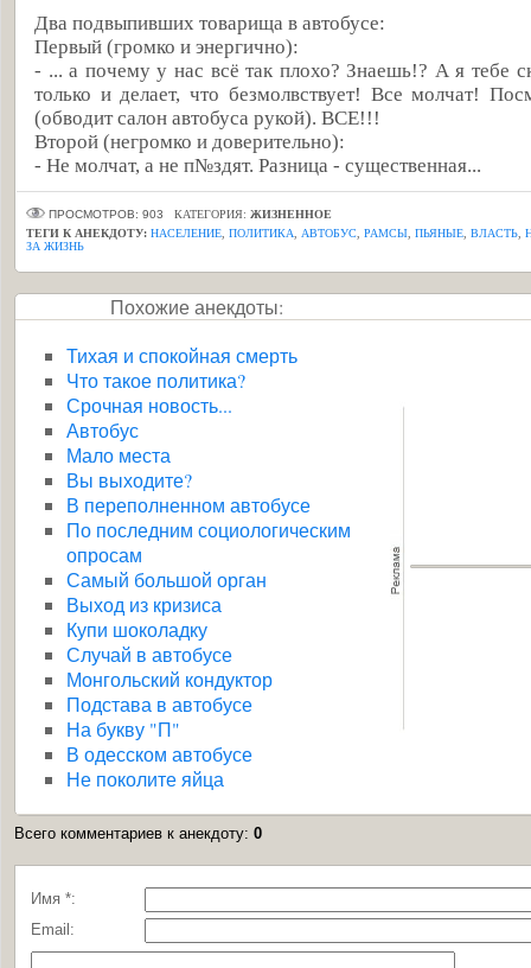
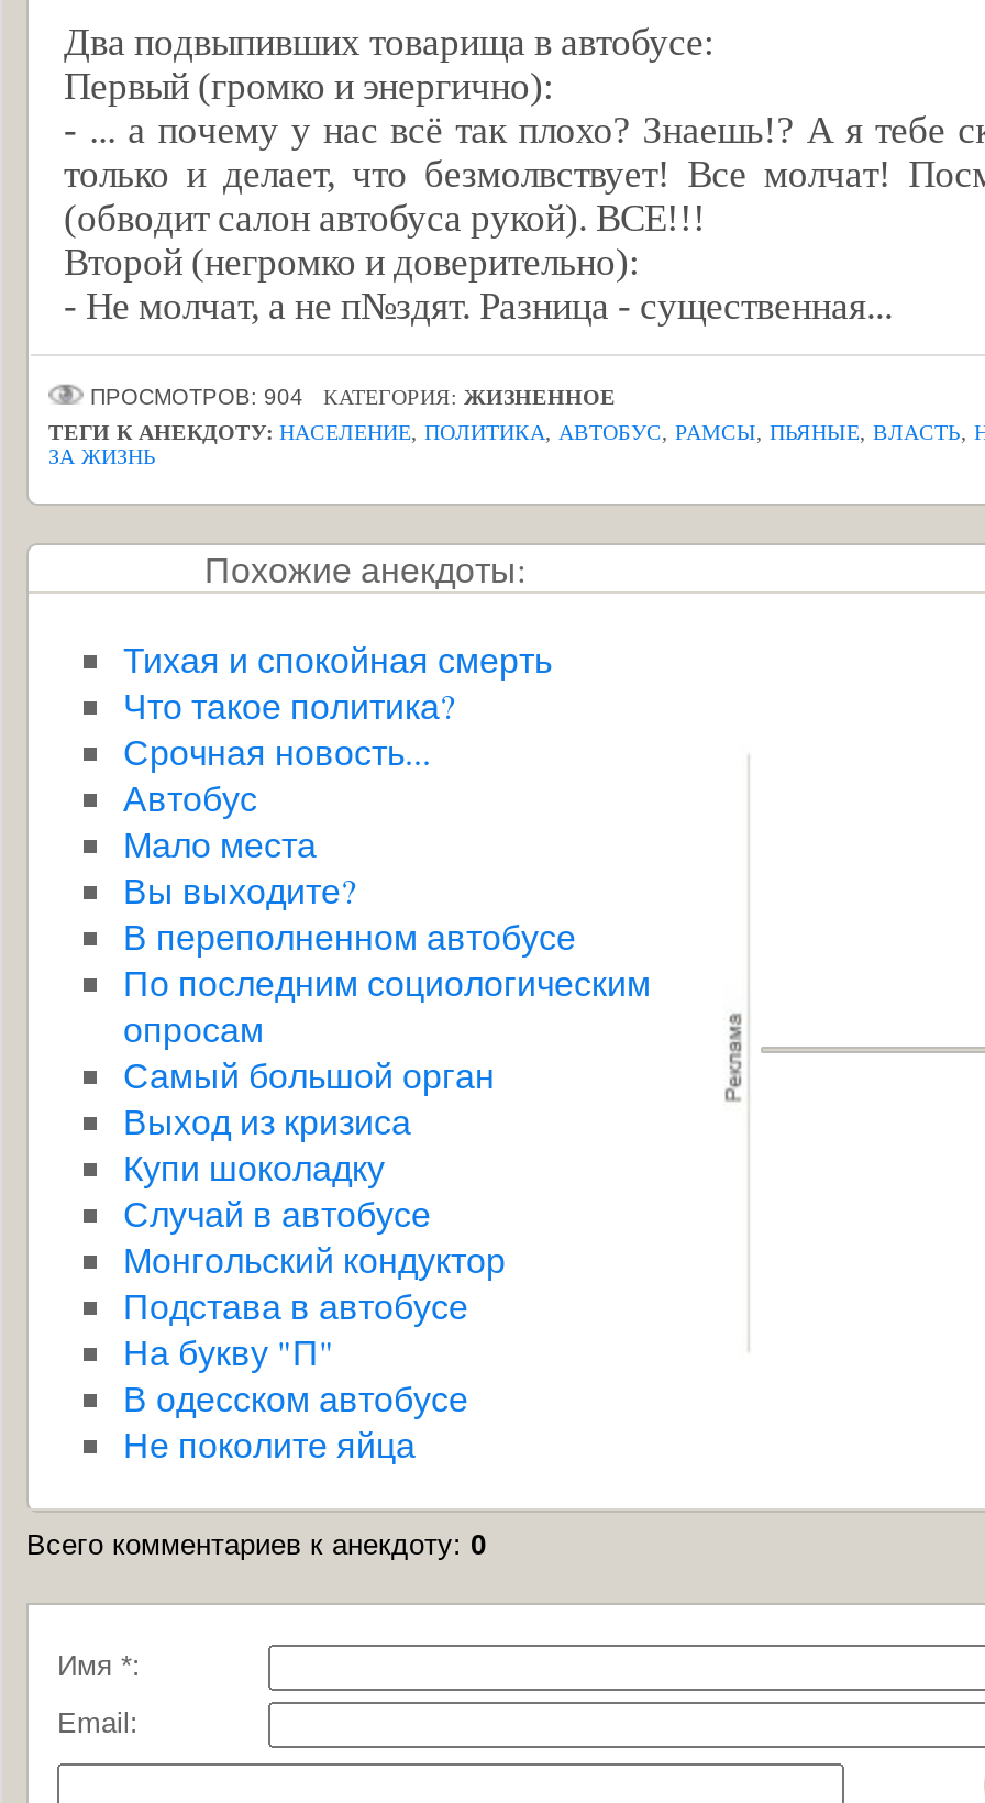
[45,208,332,221] ПРОСМОТРОВ: 903 КАТЕГОРИЯ: ЖИЗНЕННОЕ -> [84,385,616,409] ПРОСМОТРОВ: 904 КАТЕГОРИЯ: ЖИЗНЕННОЕ

